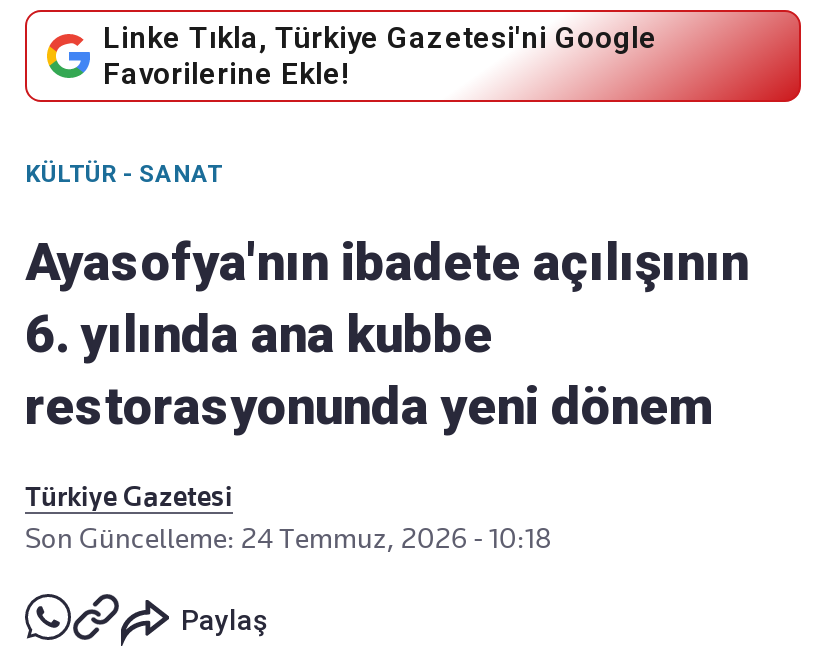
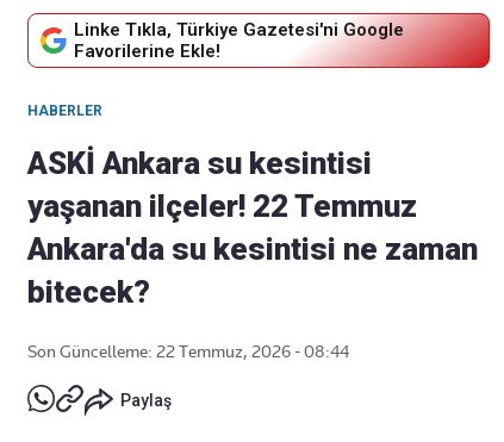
[25,161,223,189] KÜLTÜR - SANAT -> [27,103,102,119] HABERLER
[25,233,749,437] Ayasofya'nın ibadete açılışının | 6. yılında ana kubbe | restorasyonunda yeni dönem -> [27,146,478,310] ASKİ Ankara su kesintisi | yaşanan ilçeler! 22 Temmuz | Ankara'da su kesintisi ne zaman | bitecek?
[25,481,553,555] Türkiye Gazetesi | Son Güncelleme: 24 Temmuz, 2026 - 10:18 -> [27,342,349,361] Son Güncelleme: 22 Temmuz, 2026 - 08:44

